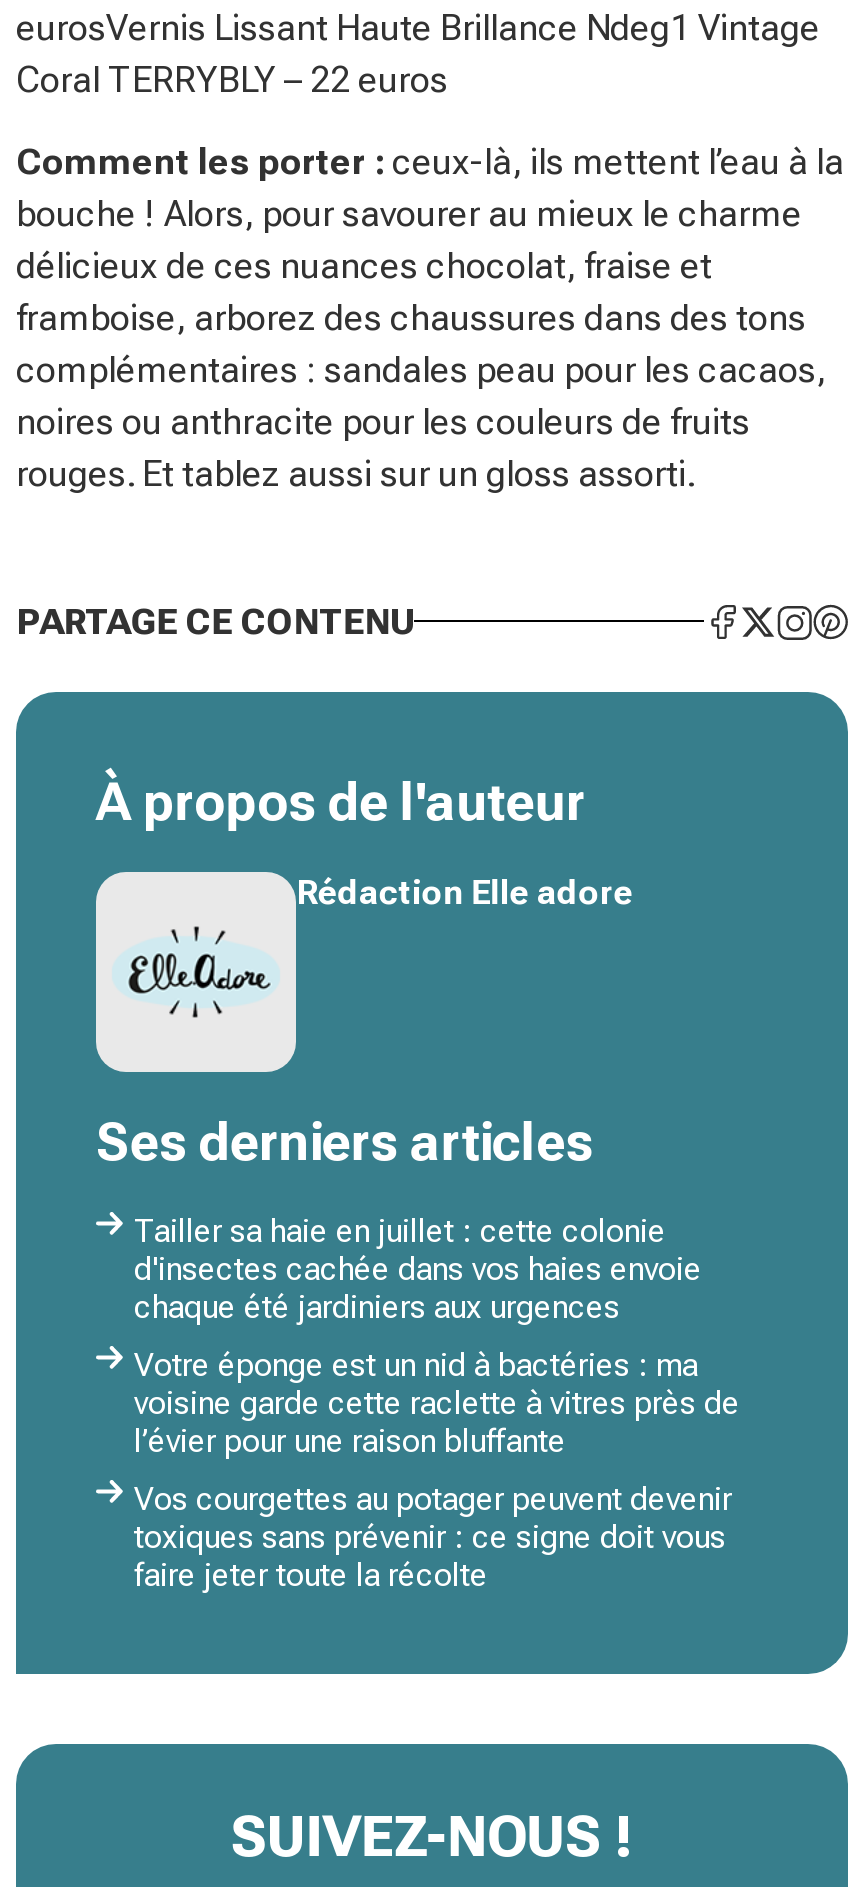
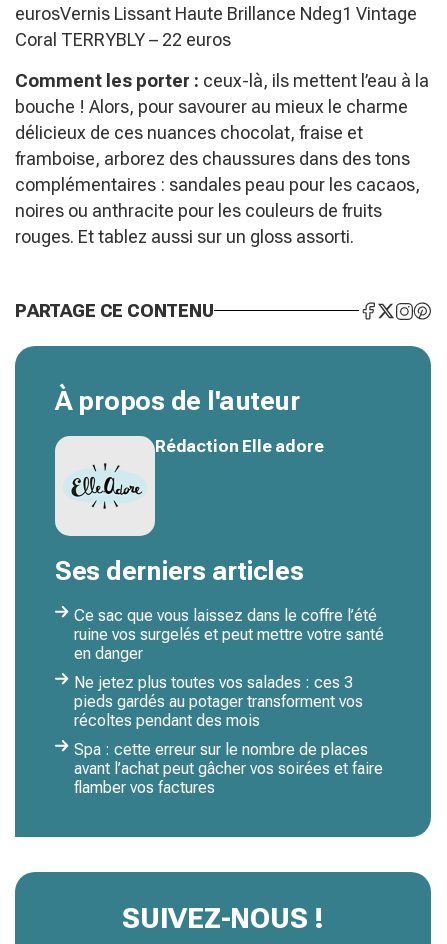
[134,1212,702,1326] Tailler sa haie en juillet : cette colonie | d'insectes cachée dans vos haies envoie | chaque été jardiniers aux urgences -> [74,606,384,663] Ce sac que vous laissez dans le coffre l’été | ruine vos surgelés et peut mettre votre santé | en danger
[134,1346,740,1460] Votre éponge est un nid à bactéries : ma | voisine garde cette raclette à vitres près de | l’évier pour une raison bluffante -> [74,673,363,730] Ne jetez plus toutes vos salades : ces 3 | pieds gardés au potager transforment vos | récoltes pendant des mois
[134,1480,732,1594] Vos courgettes au potager peuvent devenir | toxiques sans prévenir : ce signe doit vous | faire jeter toute la récolte -> [74,740,383,797] Spa : cette erreur sur le nombre de places | avant l’achat peut gâcher vos soirées et faire | flamber vos factures

